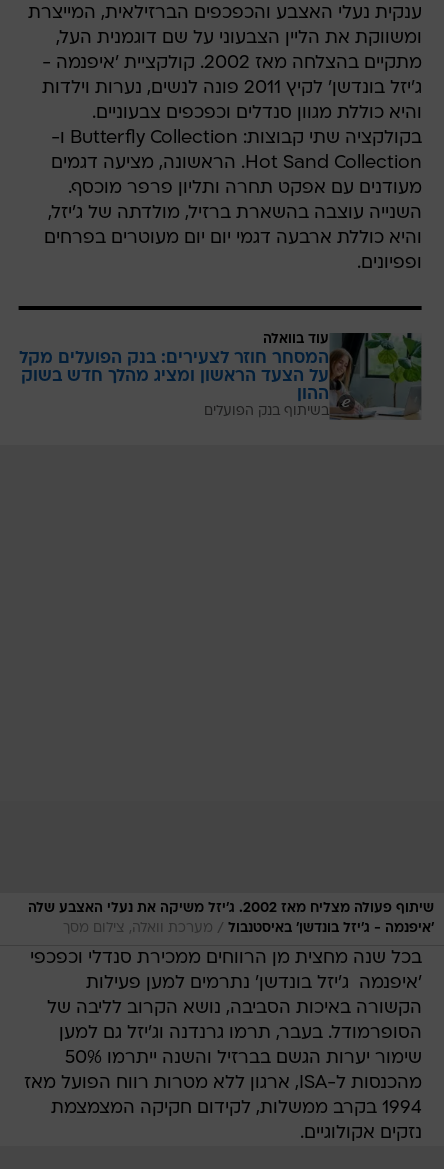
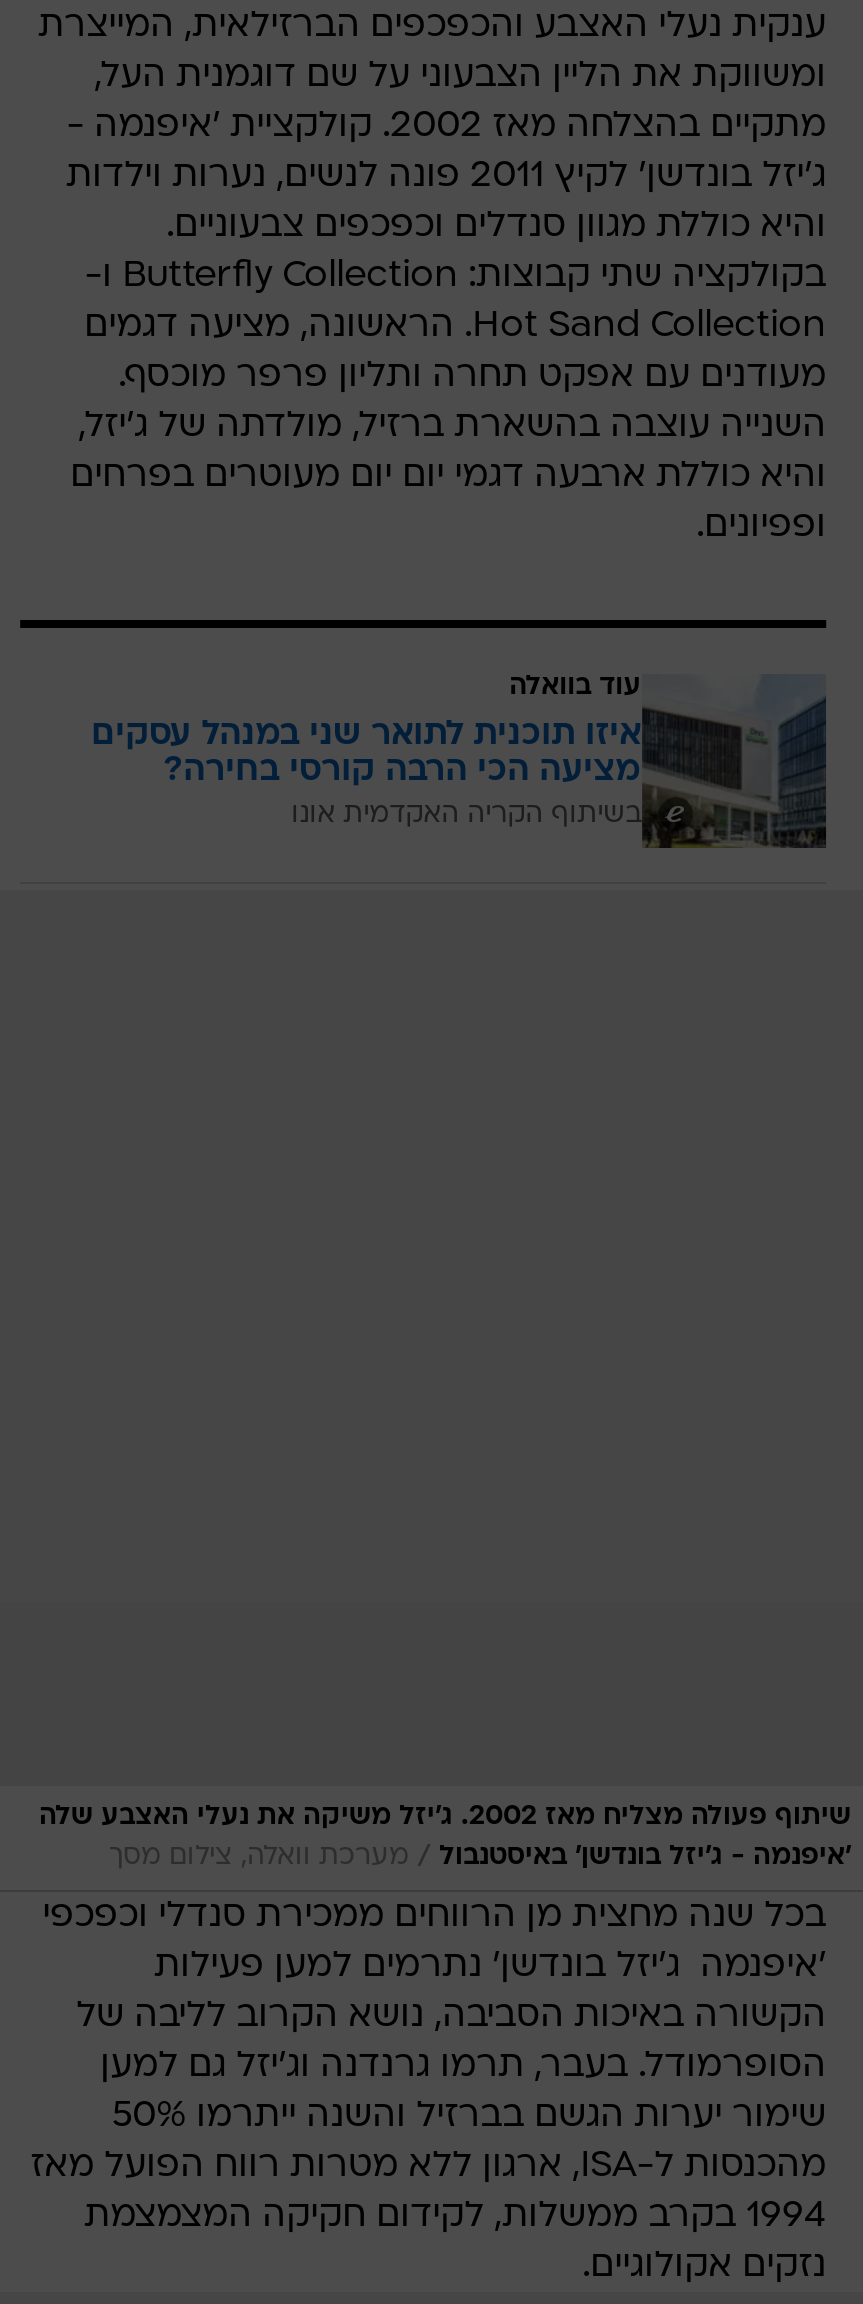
[19,332,422,420] [image] | המסחר חוזר לצעירים: בנק הפועלים מקל | על הצעד הראשון ומציג מהלך חדש בשוק | ההון | בשיתוף בנק הפועלים -> [91,674,827,848] [image] | איזו תוכנית לתואר שני במנהל עסקים | מציעה הכי הרבה קורסי בחירה? | בשיתוף הקריה האקדמית אונו

